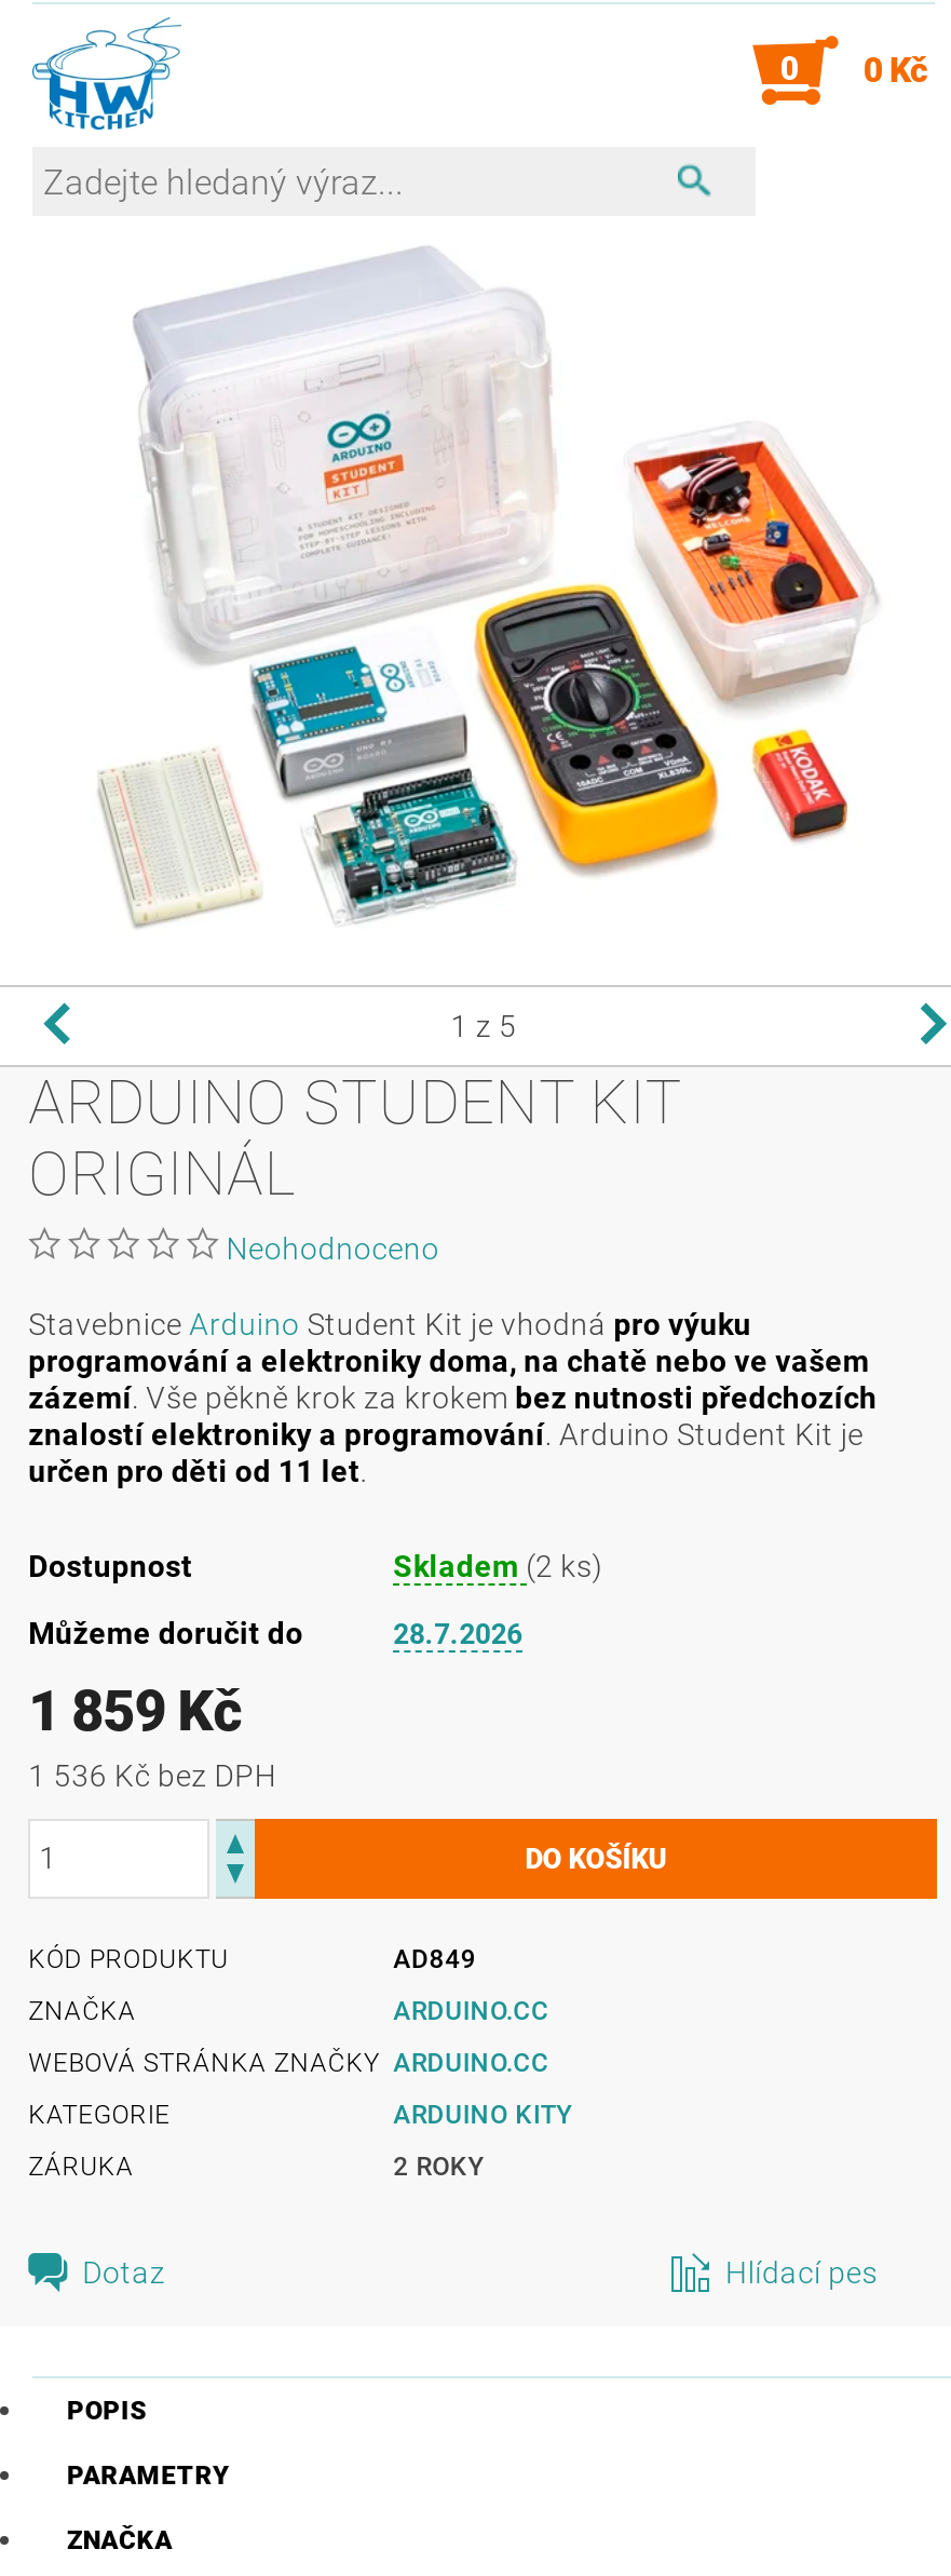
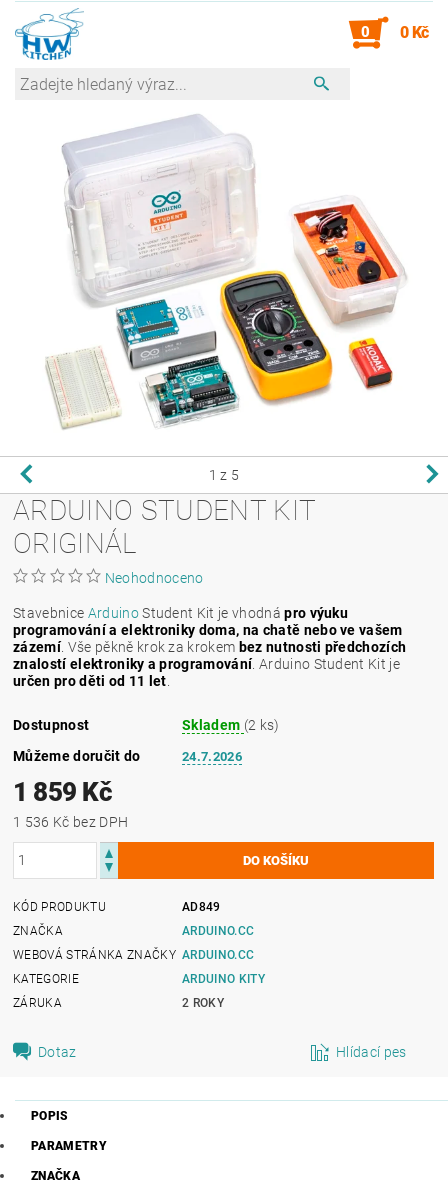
[393,1617,522,1649] 28.7.2026 -> [182,748,242,763] 24.7.2026

